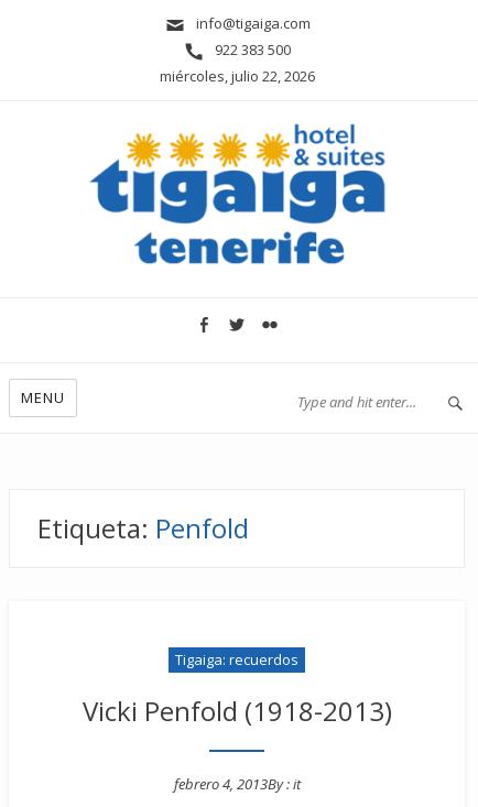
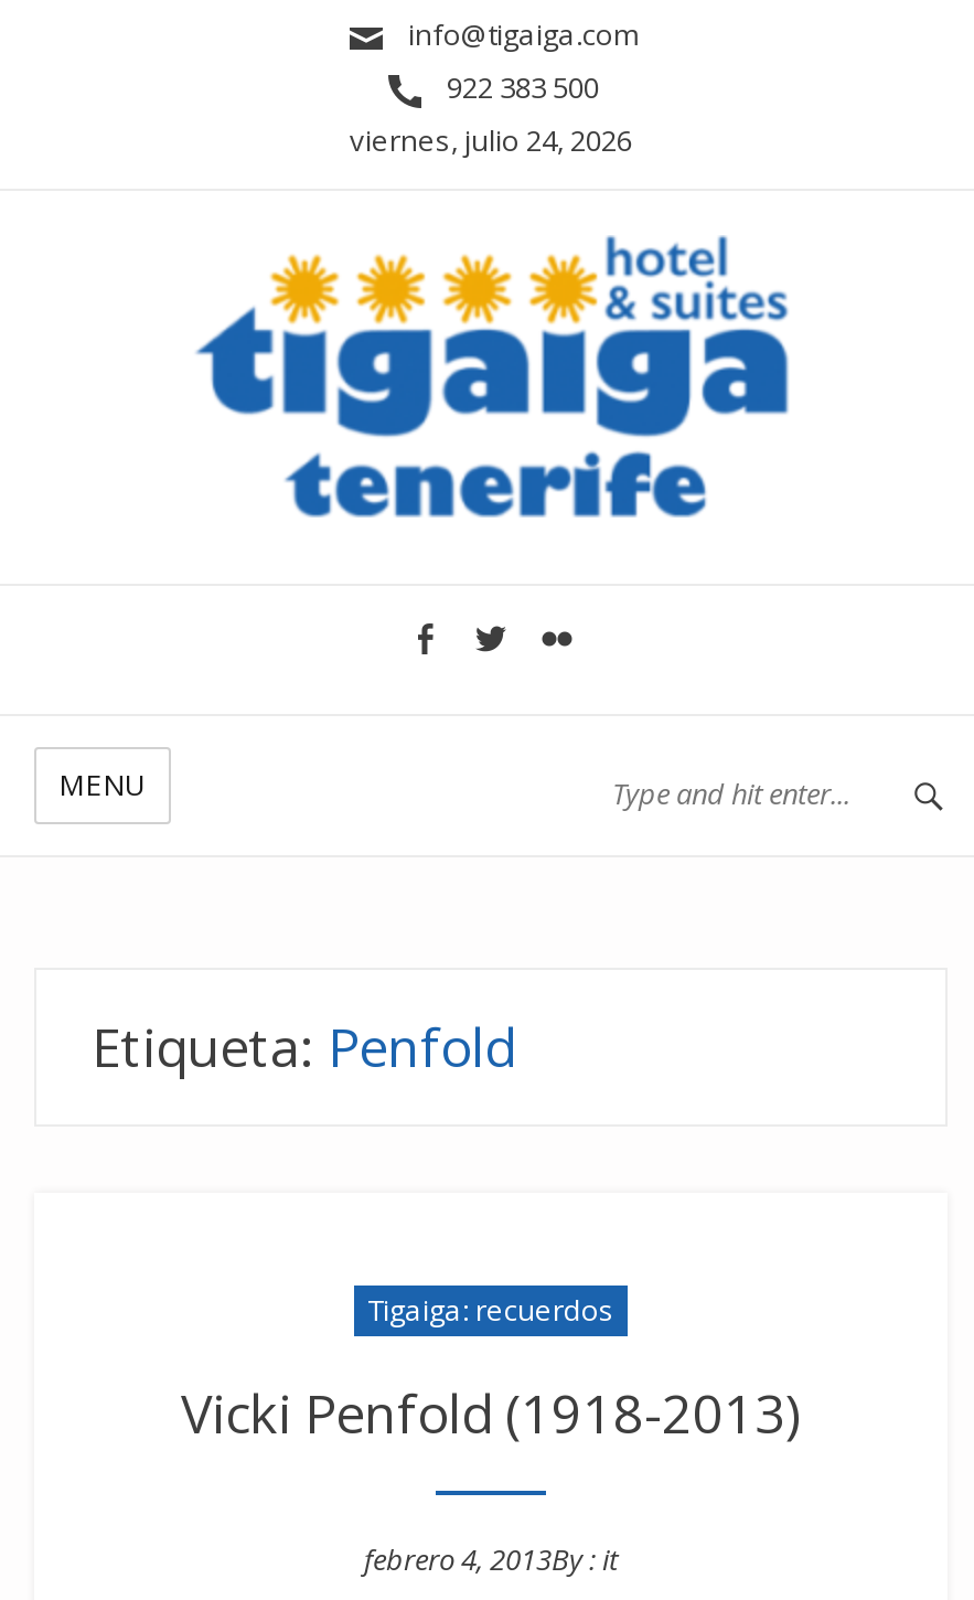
[159,66,314,86] miércoles, julio 22, 2026 -> [350,120,632,160] viernes, julio 24, 2026

